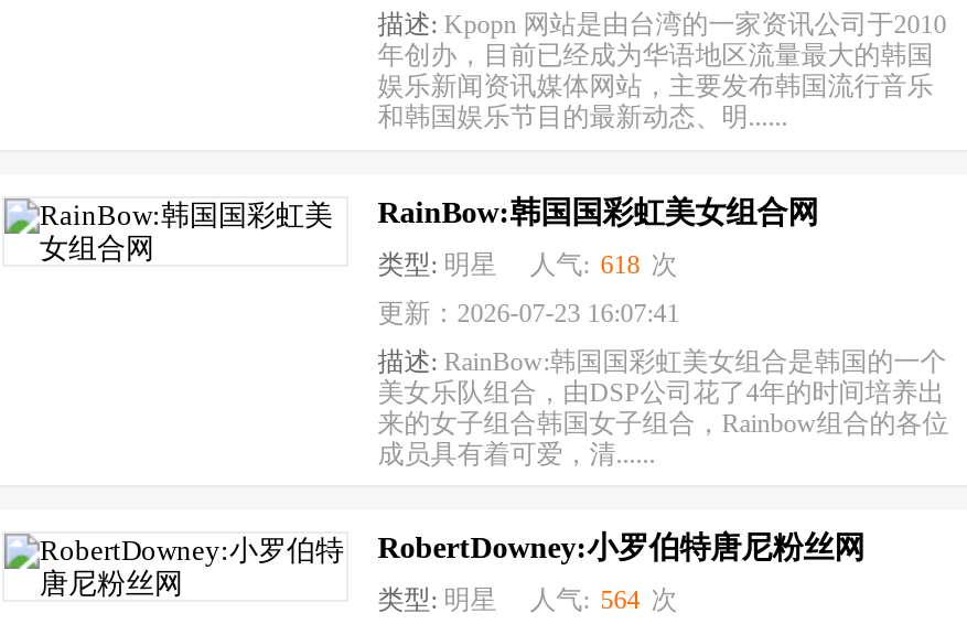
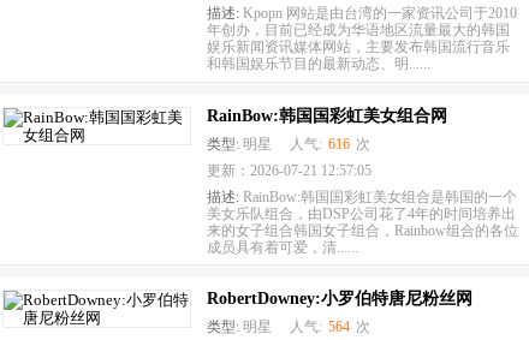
[378,249,677,280] 类型: 明星 人气: 618 次 -> [207,136,371,153] 类型: 明星 人气: 616 次
[378,297,680,328] 更新：2026-07-23 16:07:41 -> [207,162,372,179] 更新：2026-07-21 12:57:05

